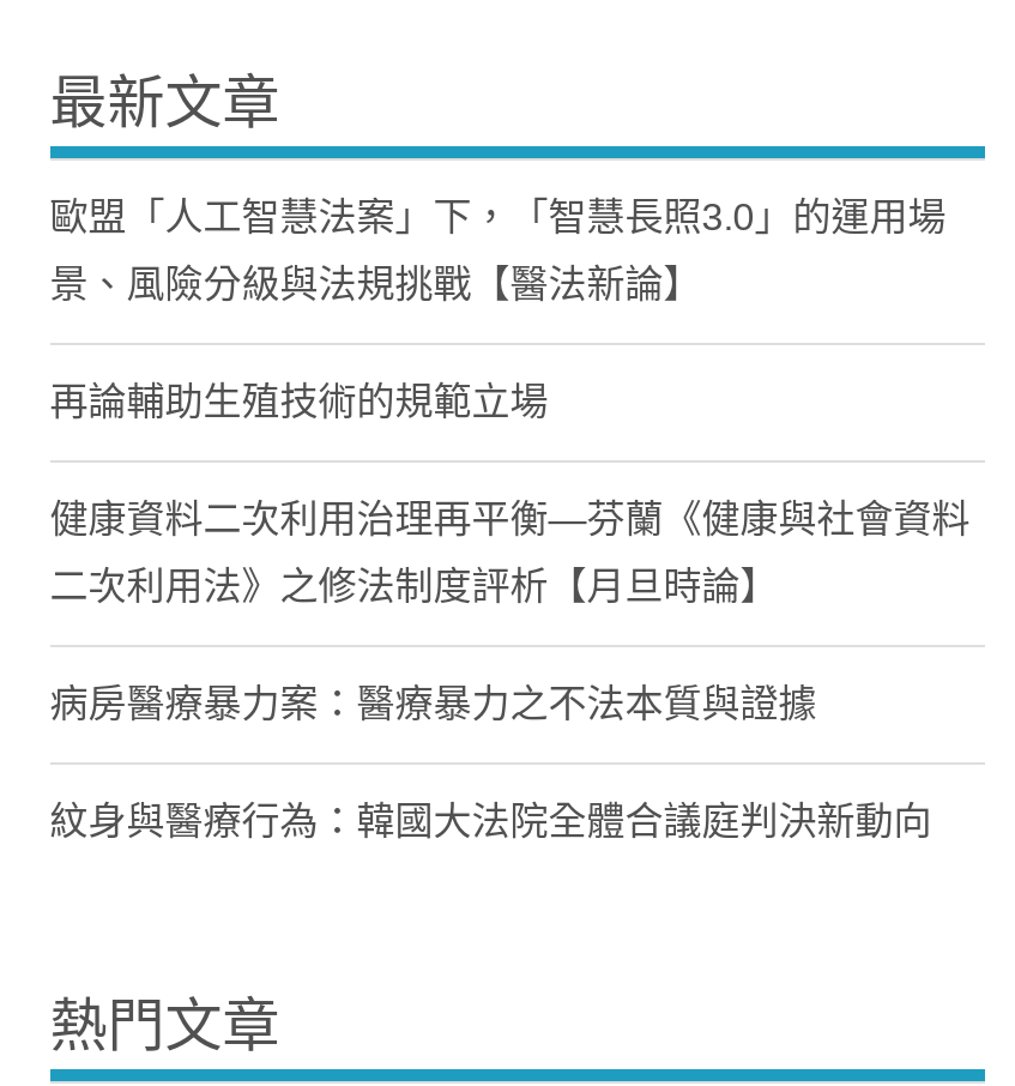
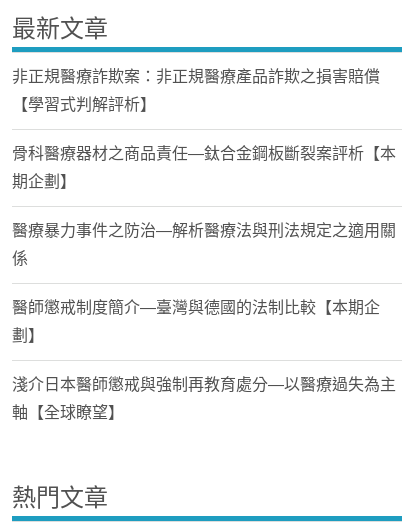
[50,197,970,841] 歐盟「人工智慧法案」下，「智慧長照3.0」的運用場 | 景、風險分級與法規挑戰【醫法新論】 | 再論輔助生殖技術的規範立場 | 健康資料二次利用治理再平衡—芬蘭《健康與社會資料 | 二次利用法》之修法制度評析【月旦時論】 | 病房醫療暴力案：醫療暴力之不法本質與證據 | 紋身與醫療行為：韓國大法院全體合議庭判決新動向 -> [12,68,396,421] 非正規醫療詐欺案：非正規醫療產品詐欺之損害賠償 | 【學習式判解評析】 | 骨科醫療器材之商品責任—鈦合金鋼板斷裂案評析【本 | 期企劃】 | 醫療暴力事件之防治—解析醫療法與刑法規定之適用關 | 係 | 醫師懲戒制度簡介—臺灣與德國的法制比較【本期企 | 劃】 | 淺介日本醫師懲戒與強制再教育處分—以醫療過失為主 | 軸【全球瞭望】

